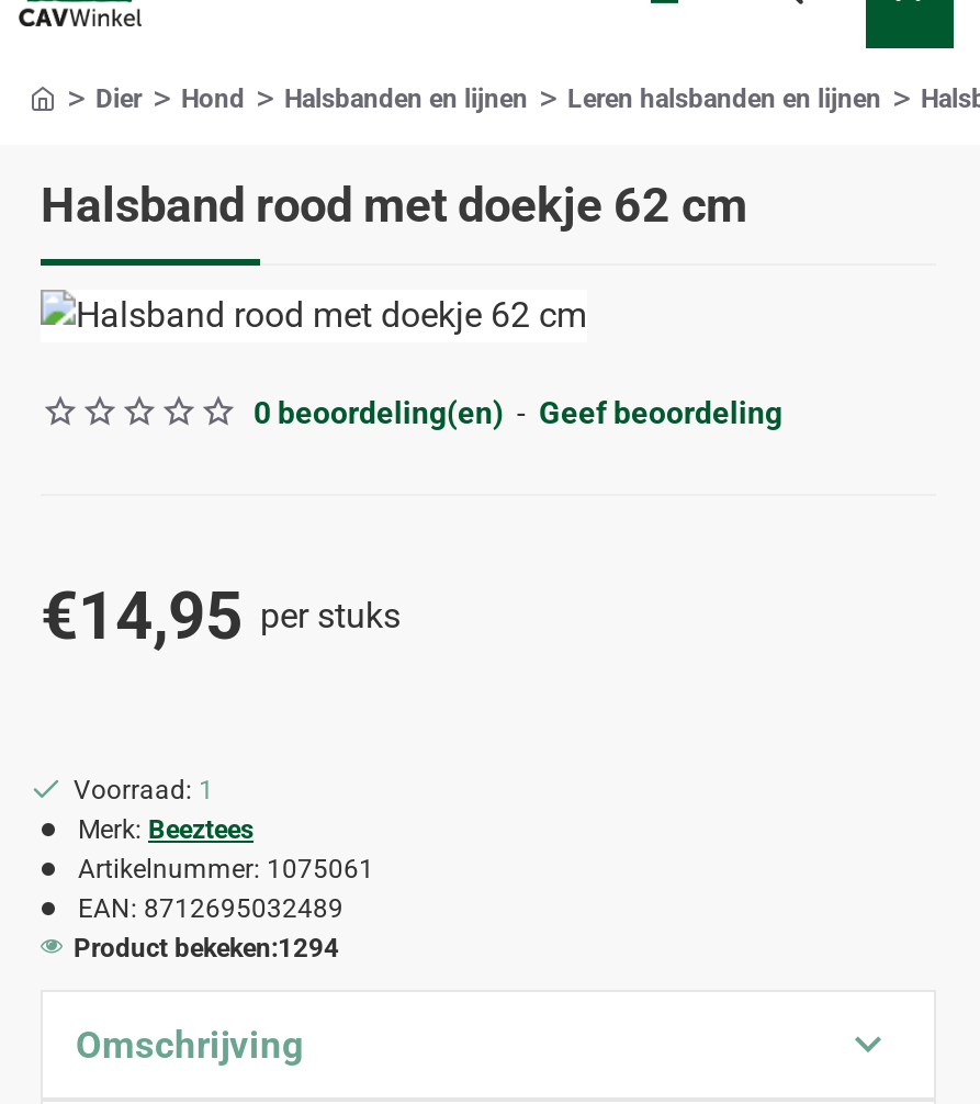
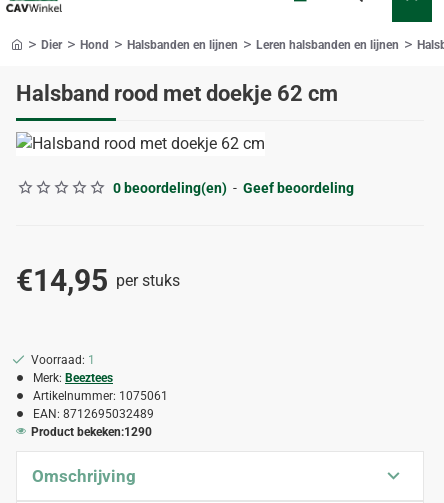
[74,932,339,963] Product bekeken:1294 -> [31,425,152,439] Product bekeken:1290

